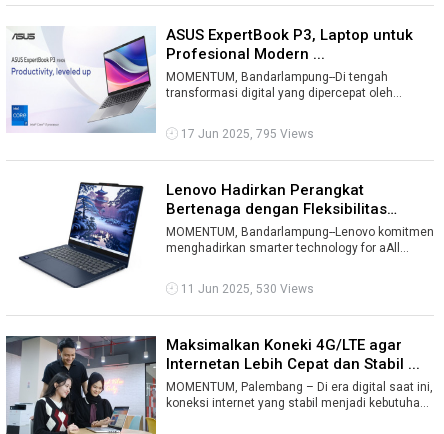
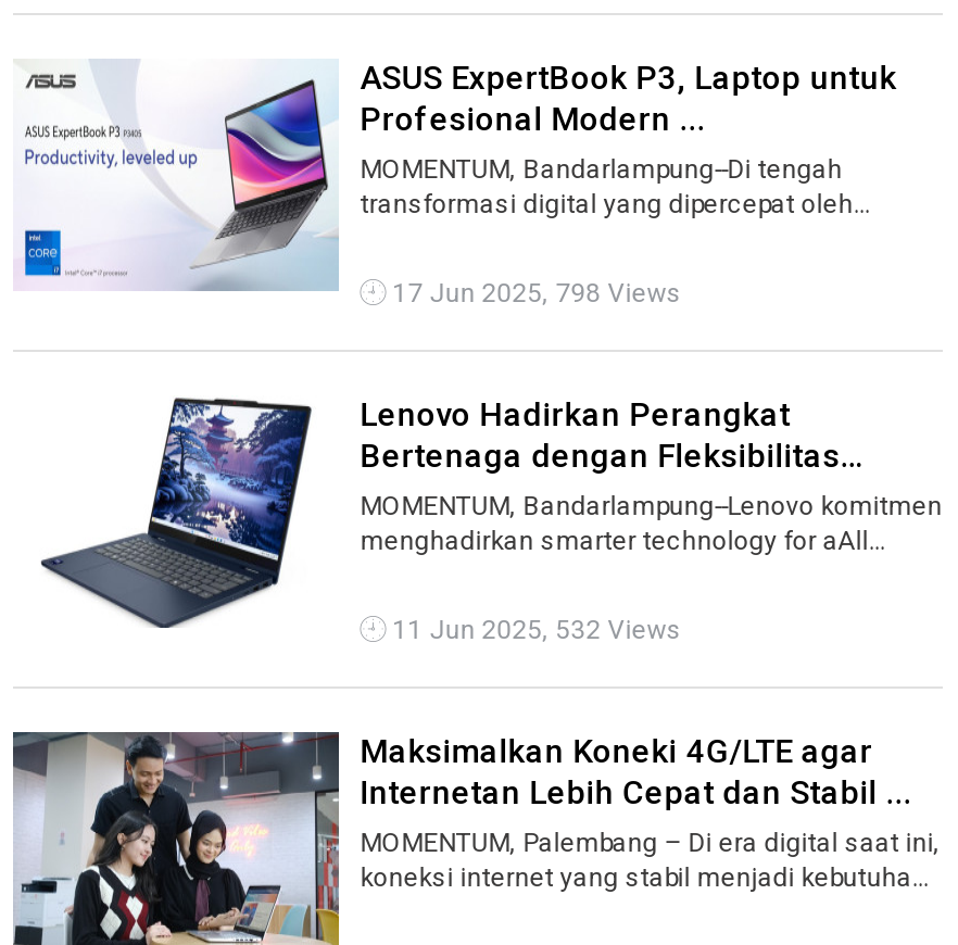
[178,127,314,141] 17 Jun 2025, 795 Views -> [386,278,682,308] 17 Jun 2025, 798 Views
[178,282,314,296] 11 Jun 2025, 530 Views -> [386,615,682,645] 11 Jun 2025, 532 Views

